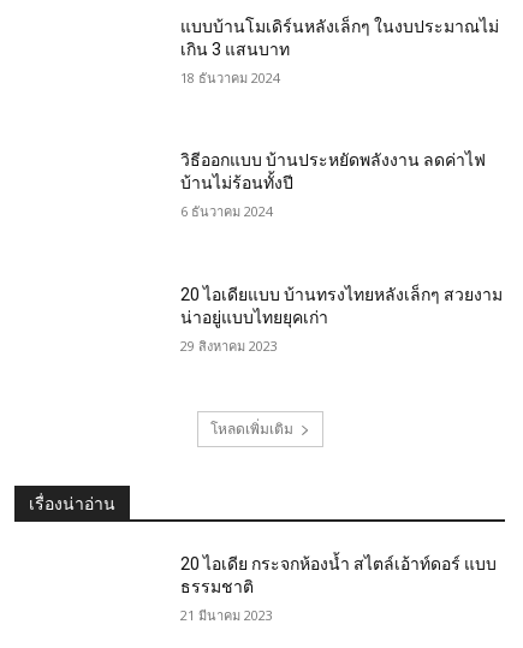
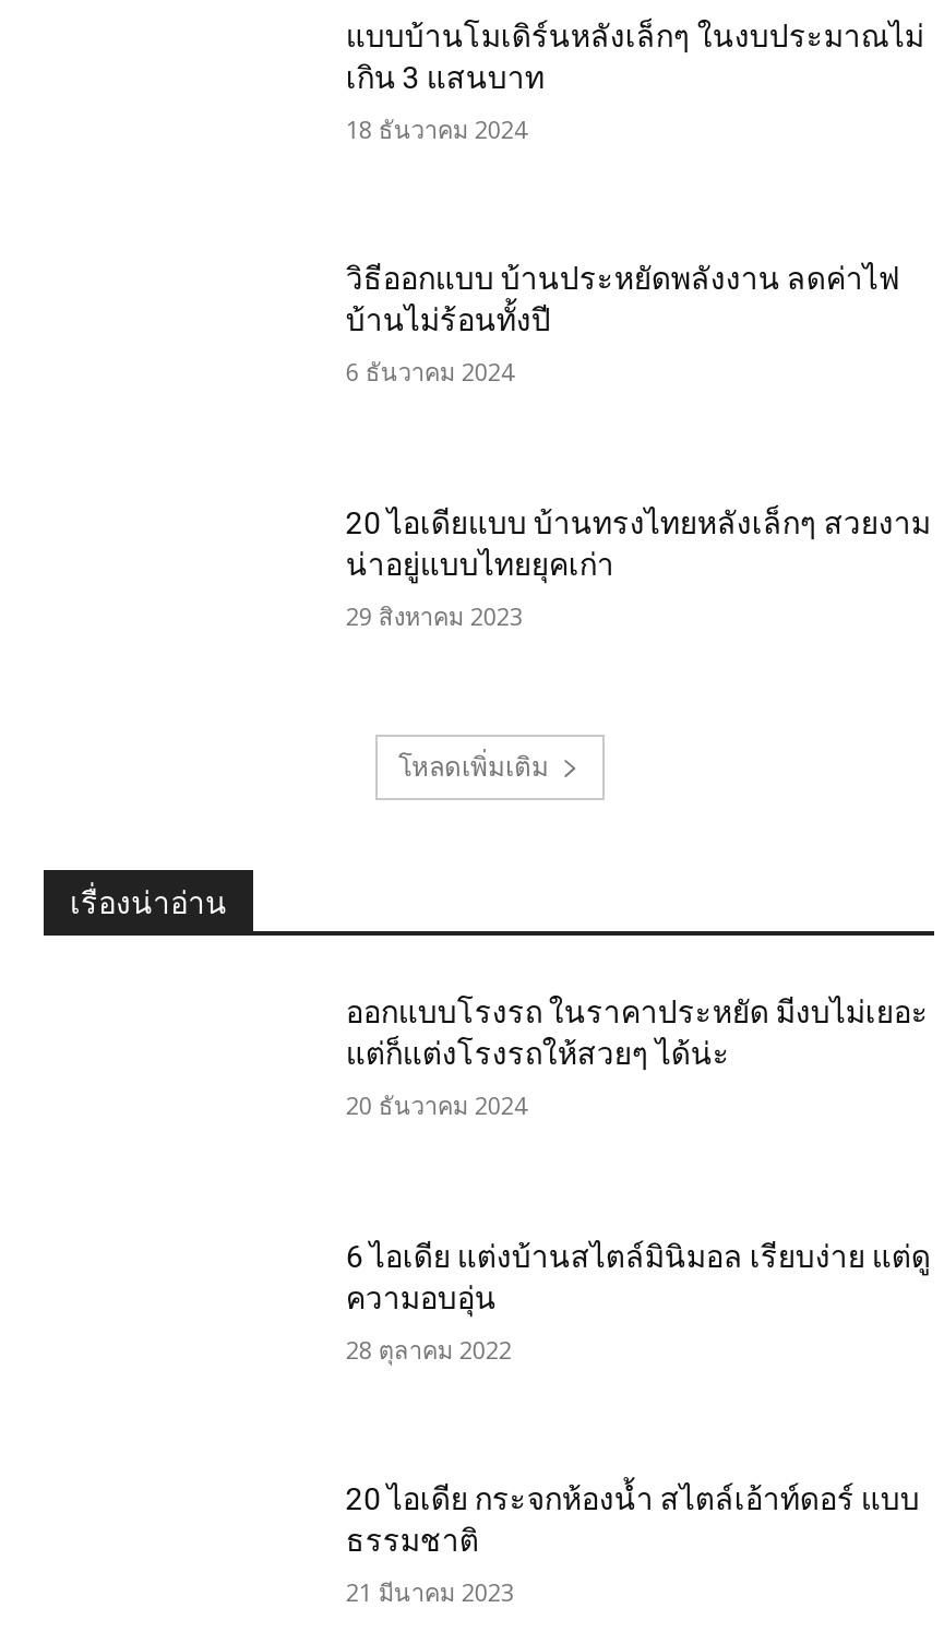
none -> [346,994,929,1121] ออกแบบโรงรถ ในราคาประหยัด มีงบไม่เยอะ | แต่ก็แต่งโรงรถให้สวยๆ ได้น่ะ | 20 ธันวาคม 2024
none -> [346,1238,931,1365] 6 ไอเดีย แต่งบ้านสไตล์มินิมอล เรียบง่าย แต่ดู | ความอบอุ่น | 28 ตุลาคม 2022

